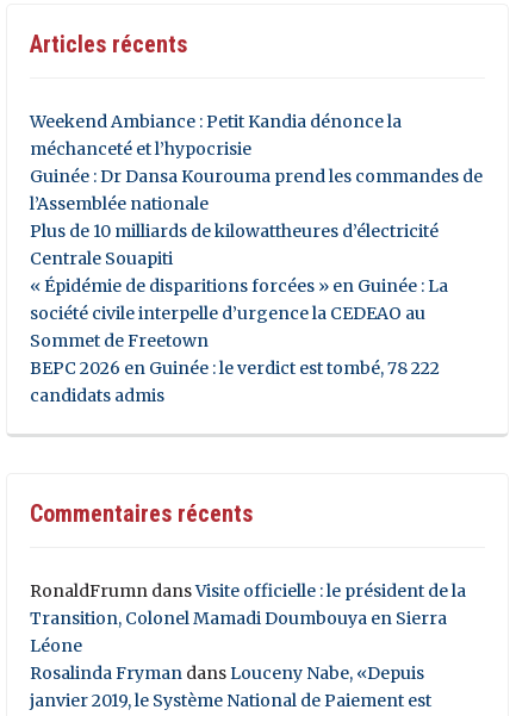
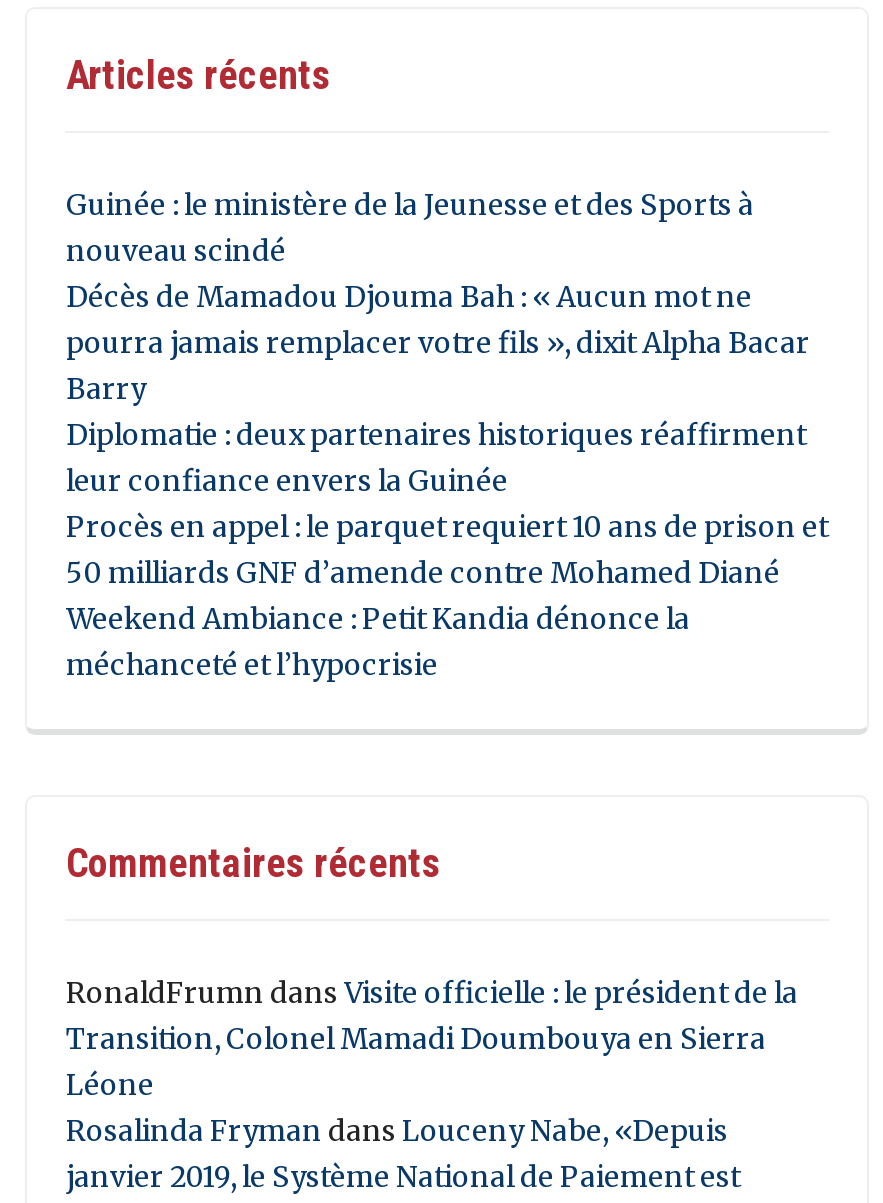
none -> [66,188,828,592] Guinée : le ministère de la Jeunesse et des Sports à | nouveau scindé | Décès de Mamadou Djouma Bah : « Aucun mot ne | pourra jamais remplacer votre fils », dixit Alpha Bacar | Barry | Diplomatie : deux partenaires historiques réaffirment | leur confiance envers la Guinée | Procès en appel : le parquet requiert 10 ans de prison et | 50 milliards GNF d’amende contre Mohamed Diané
moved [30,111,402,160] -> [66,602,690,684]: Weekend Ambiance : Petit Kandia dénonce la | méchanceté et l’hypocrisie
[30,166,483,407] Guinée : Dr Dansa Kourouma prend les commandes de | l’Assemblée nationale | Plus de 10 milliards de kilowattheures d’électricité | Centrale Souapiti | « Épidémie de disparitions forcées » en Guinée : La | société civile interpelle d’urgence la CEDEAO au | Sommet de Freetown | BEPC 2026 en Guinée : le verdict est tombé, 78 222 | candidats admis -> none

